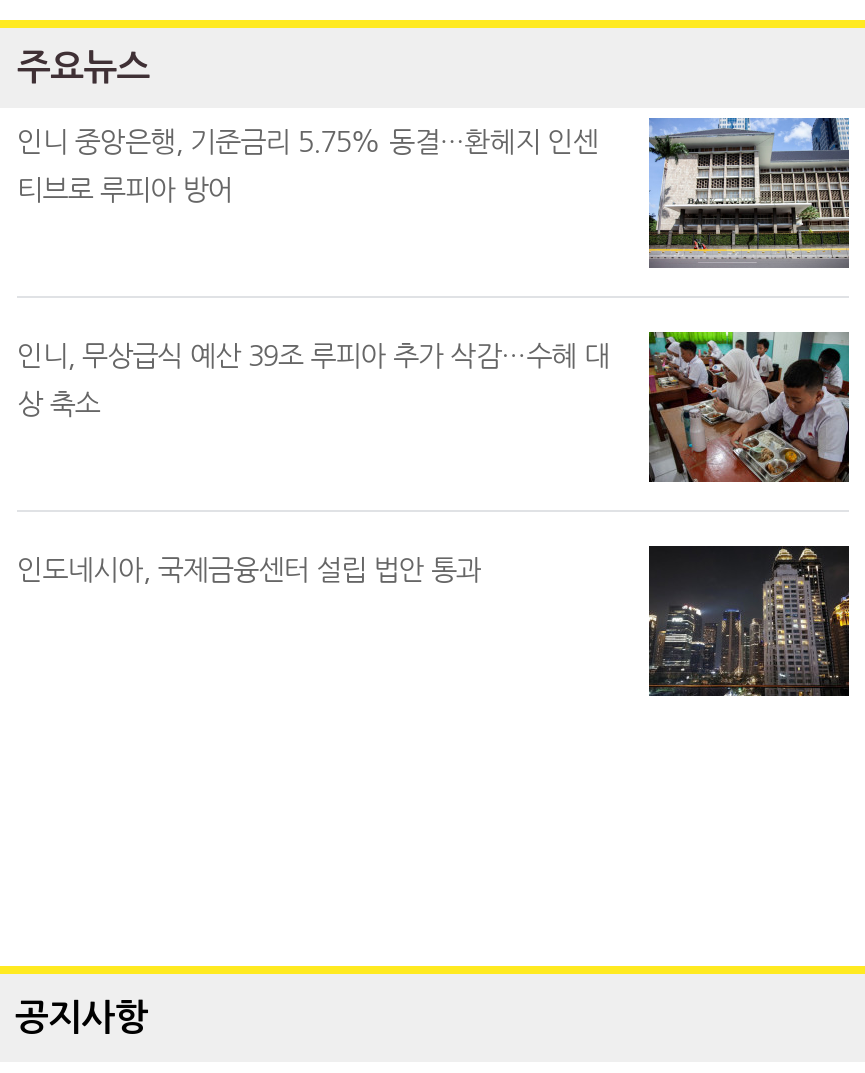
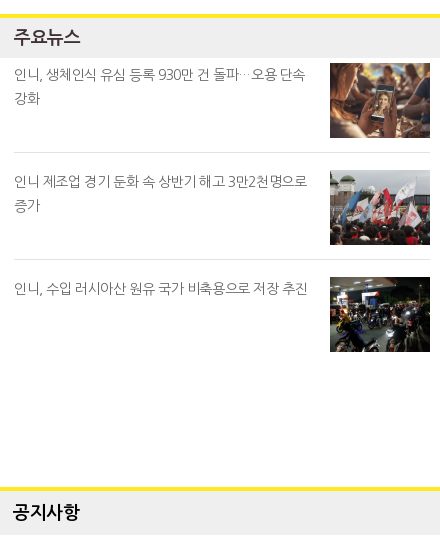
[17,117,851,269] [image] | 인니 중앙은행, 기준금리 5.75% 동결…환헤지 인센 -> [14,62,431,138] [image] | 인니, 생체인식 유심 등록 930만 건 돌파…오용 단속
[17,176,233,204] 티브로 루피아 방어 -> [14,92,39,106] 강화
[17,331,851,485] [image] | 인니, 무상급식 예산 39조 루피아 추가 삭감…수혜 대 -> [14,171,431,246] [image] | 인니 제조업 경기 둔화 속 상반기 해고 3만2천명으로
[17,390,100,418] 상 축소 -> [14,199,39,213] 증가
[647,543,851,699] [image] -> [330,276,431,353] [image]
[17,556,481,584] 인도네시아, 국제금융센터 설립 법안 통과 -> [14,282,307,296] 인니, 수입 러시아산 원유 국가 비축용으로 저장 추진

